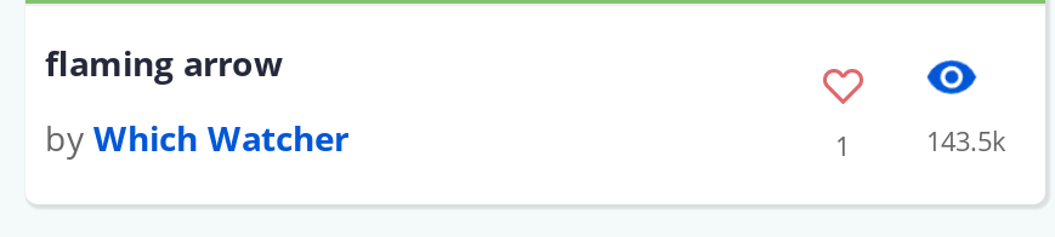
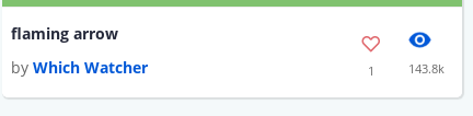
[926,122,1006,158] 143.5k -> [408,60,445,77] 143.8k

